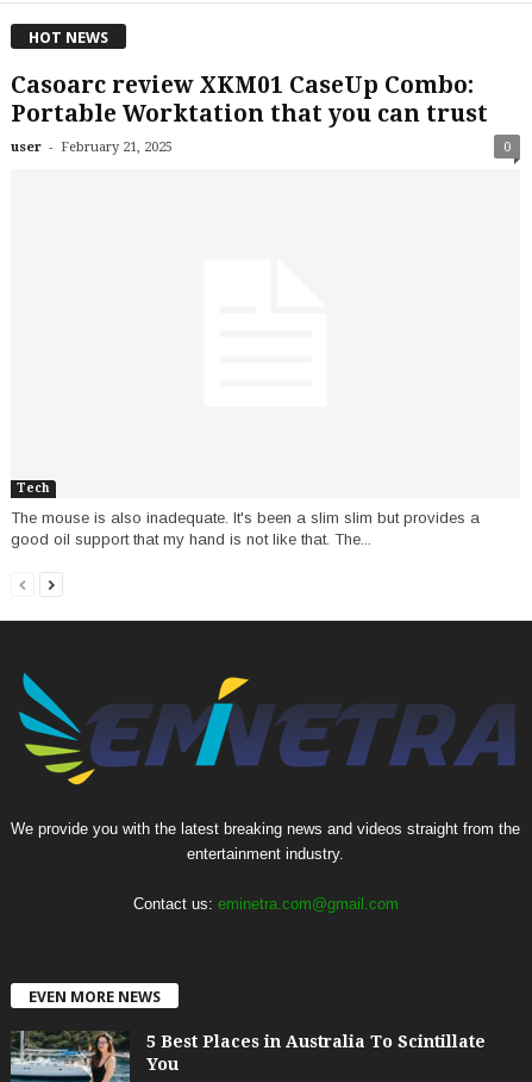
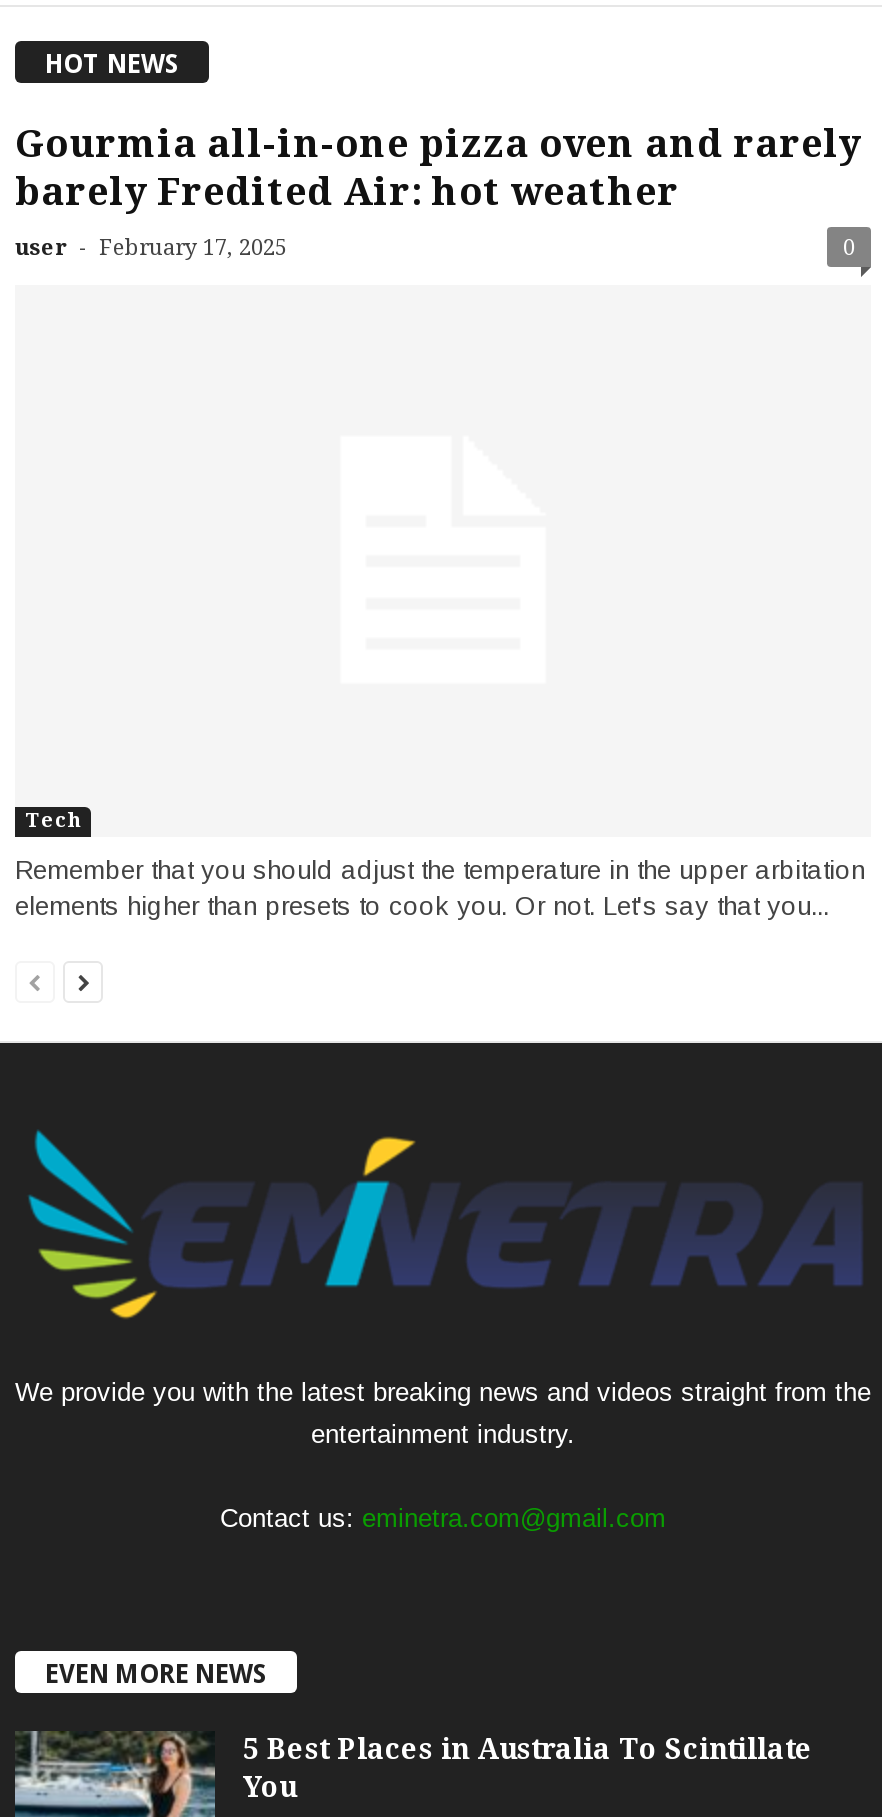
[11,71,488,154] Casoarc review XKM01 CaseUp Combo: | Portable Worktation that you can trust | user - February 21, 2025 -> [15,120,861,260] Gourmia all-in-one pizza oven and rarely | barely Fredited Air: hot weather | user - February 17, 2025
[11,509,480,549] The mouse is also inadequate. It's been a slim slim but provides a | good oil support that my hand is not like that. The... -> [15,856,865,922] Remember that you should adjust the temperature in the upper arbitation | elements higher than presets to cook you. Or not. Let's say that you...

